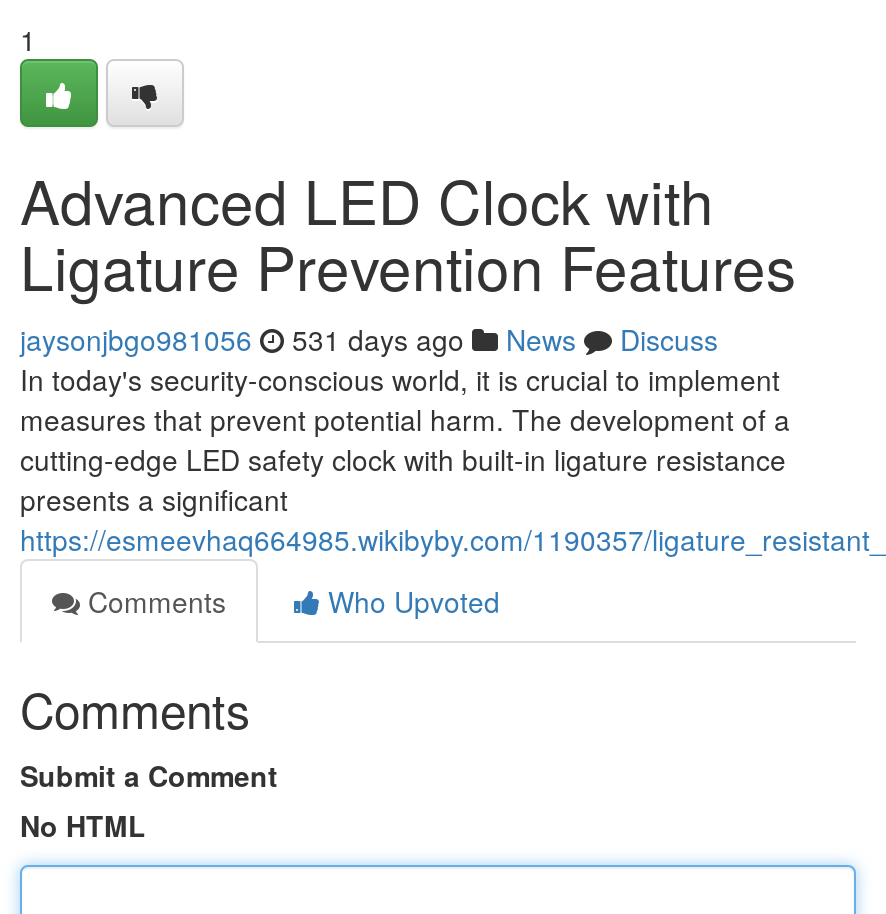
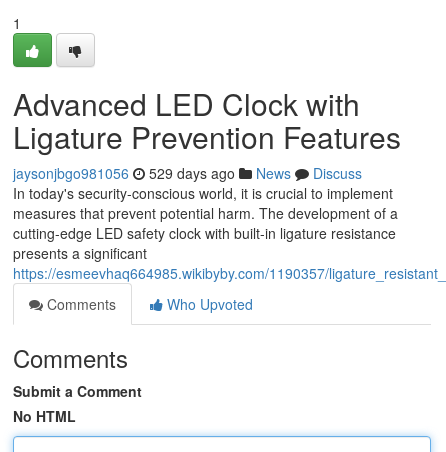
[20,319,718,359] jaysonjbgo981056 531 days ago News Discuss -> [13,163,362,183] jaysonjbgo981056 529 days ago News Discuss

